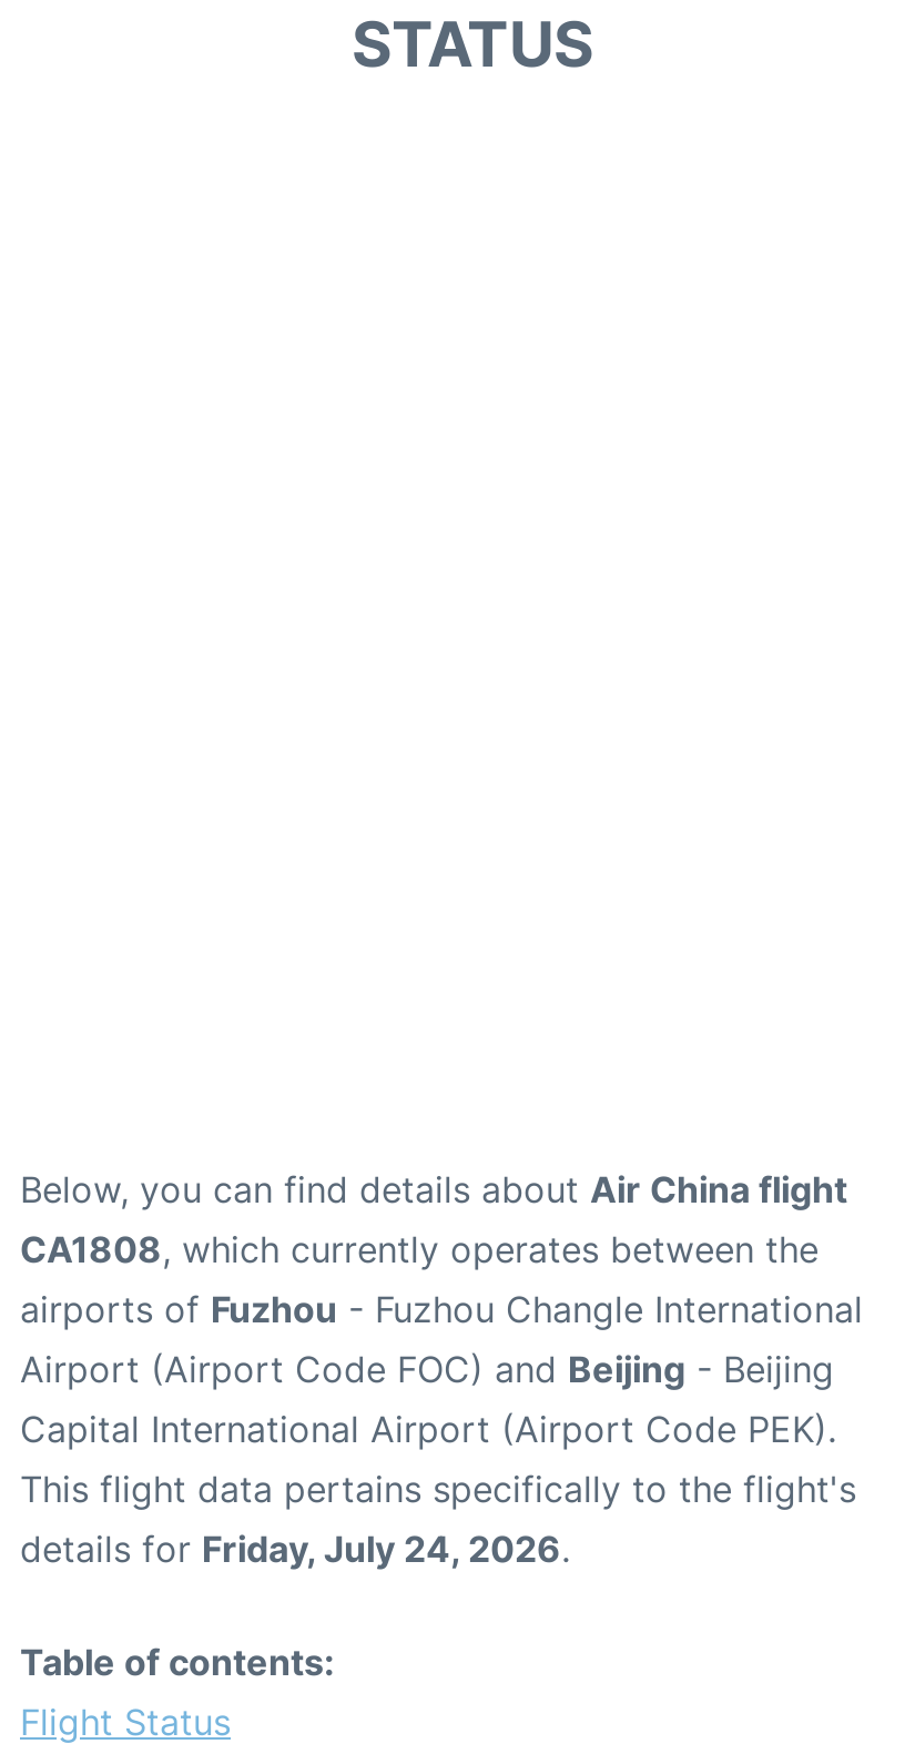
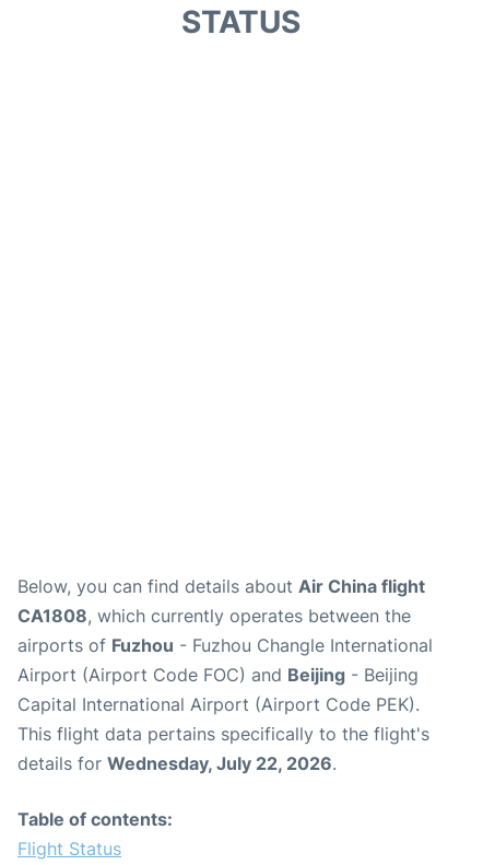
[20,1527,570,1571] details for Friday, July 24, 2026. -> [17,752,337,774] details for Wednesday, July 22, 2026.

